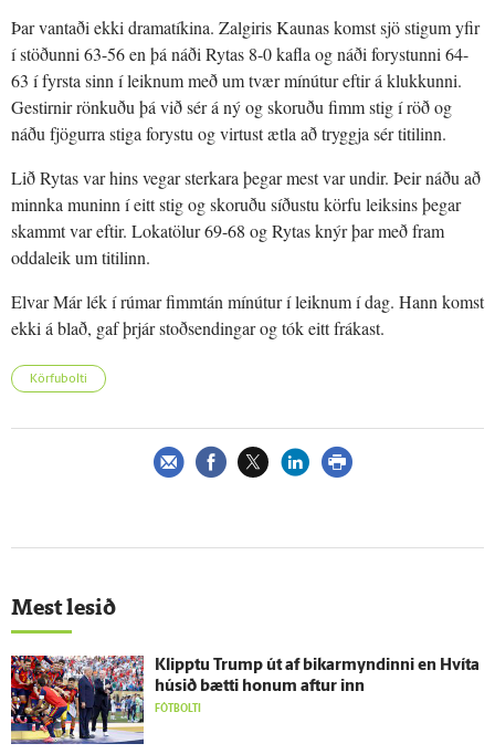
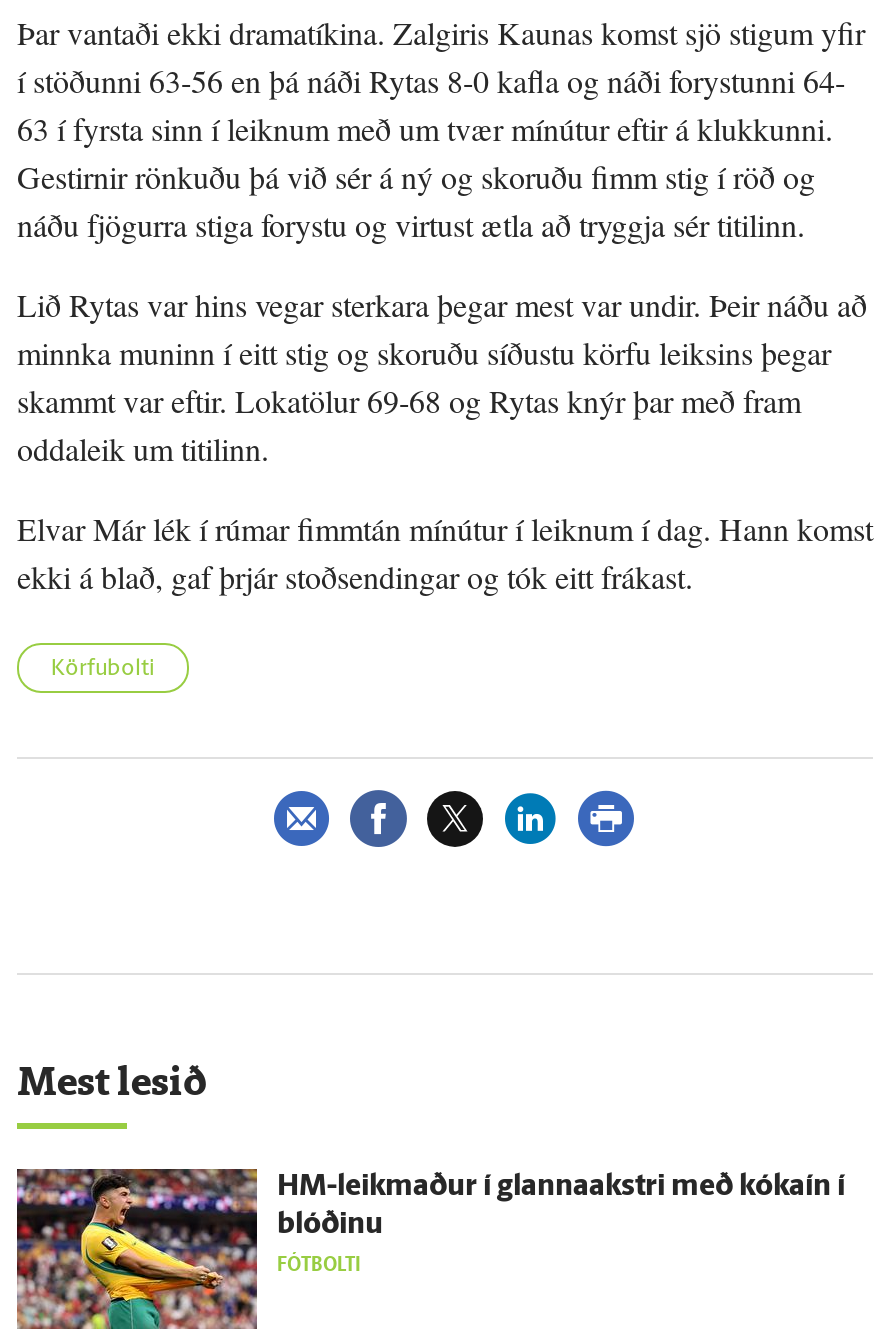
[10,654,480,745] [image] | Klipptu Trump út af bikarmyndinni en Hvíta | húsið bætti honum aftur inn -> [15,1167,845,1331] [image] | HM-leikmaður í glannaakstri með kókaín í | blóðinu

